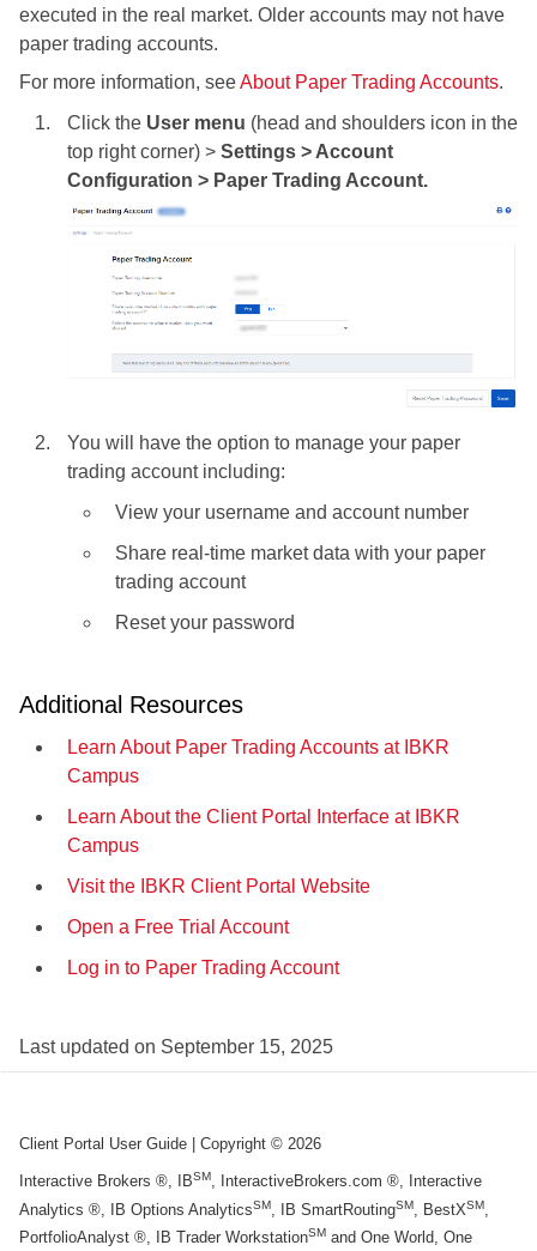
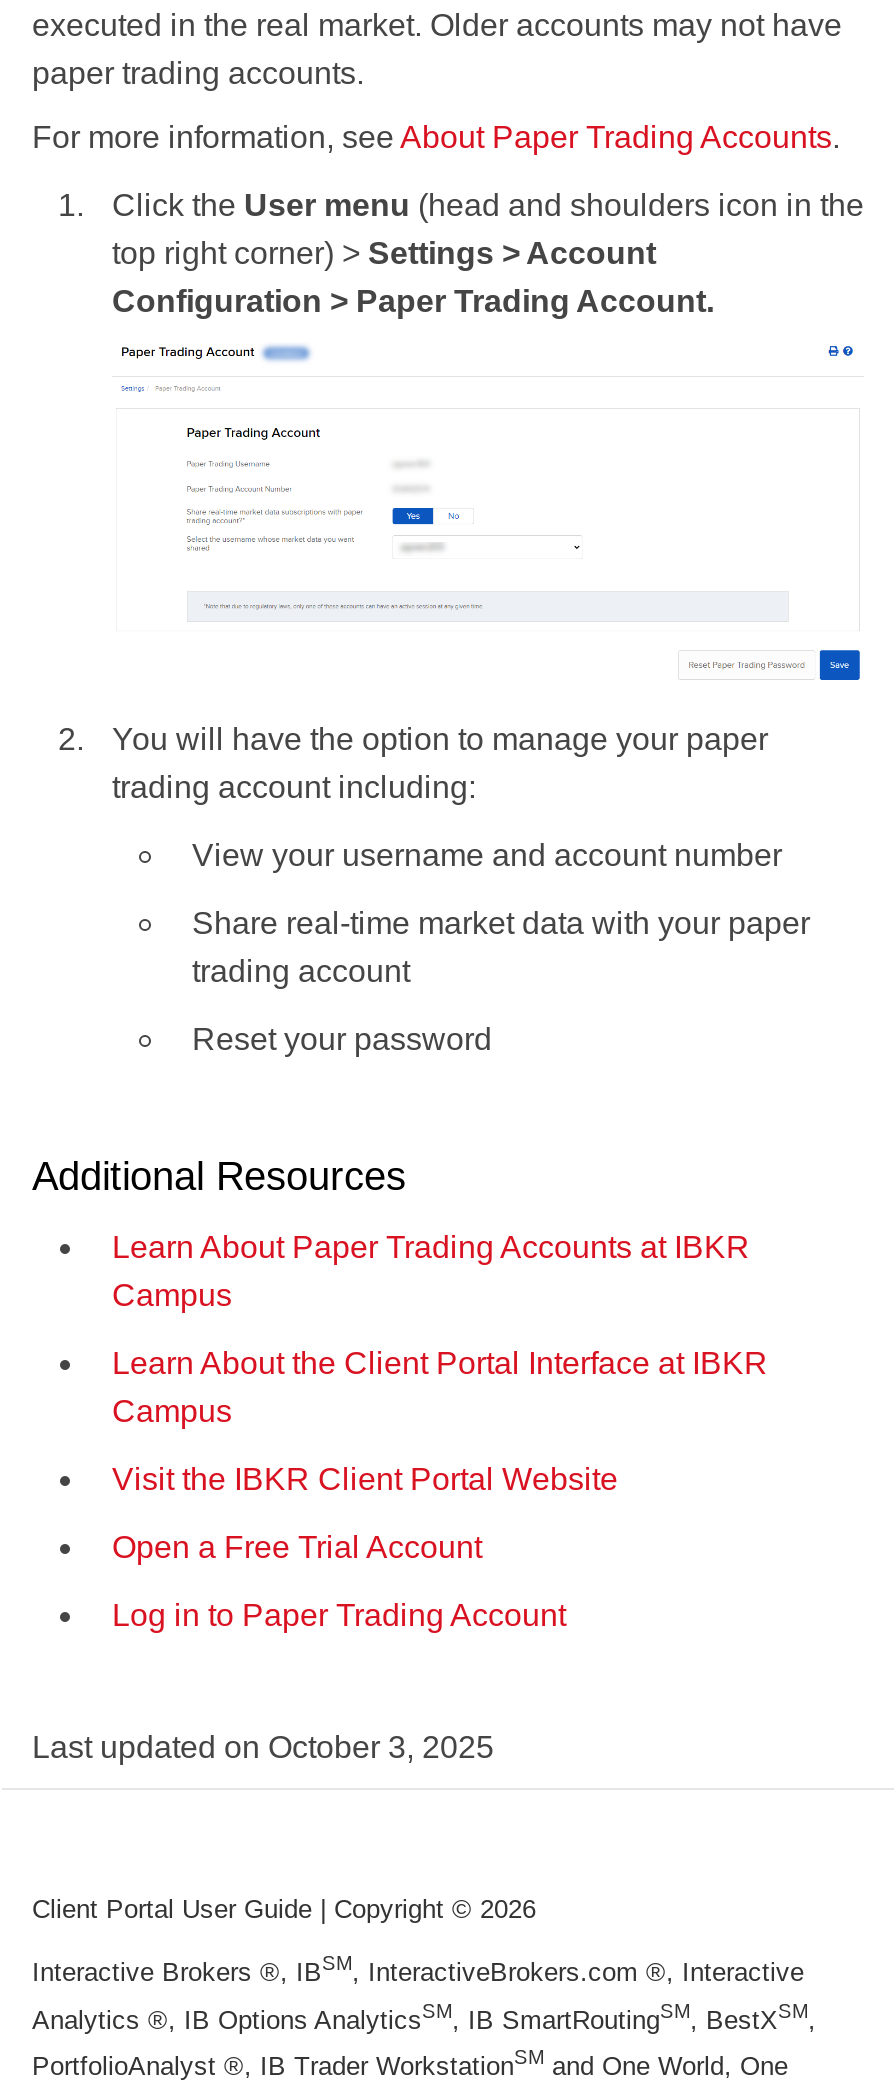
[19,1037,333,1057] Last updated on September 15, 2025 -> [32,1731,494,1765] Last updated on October 3, 2025

